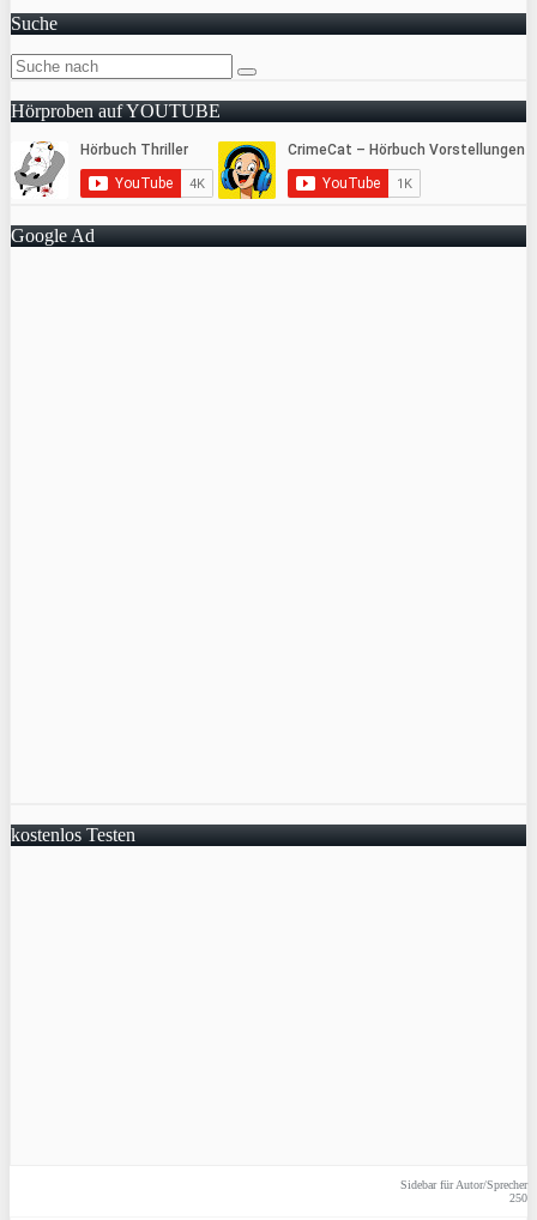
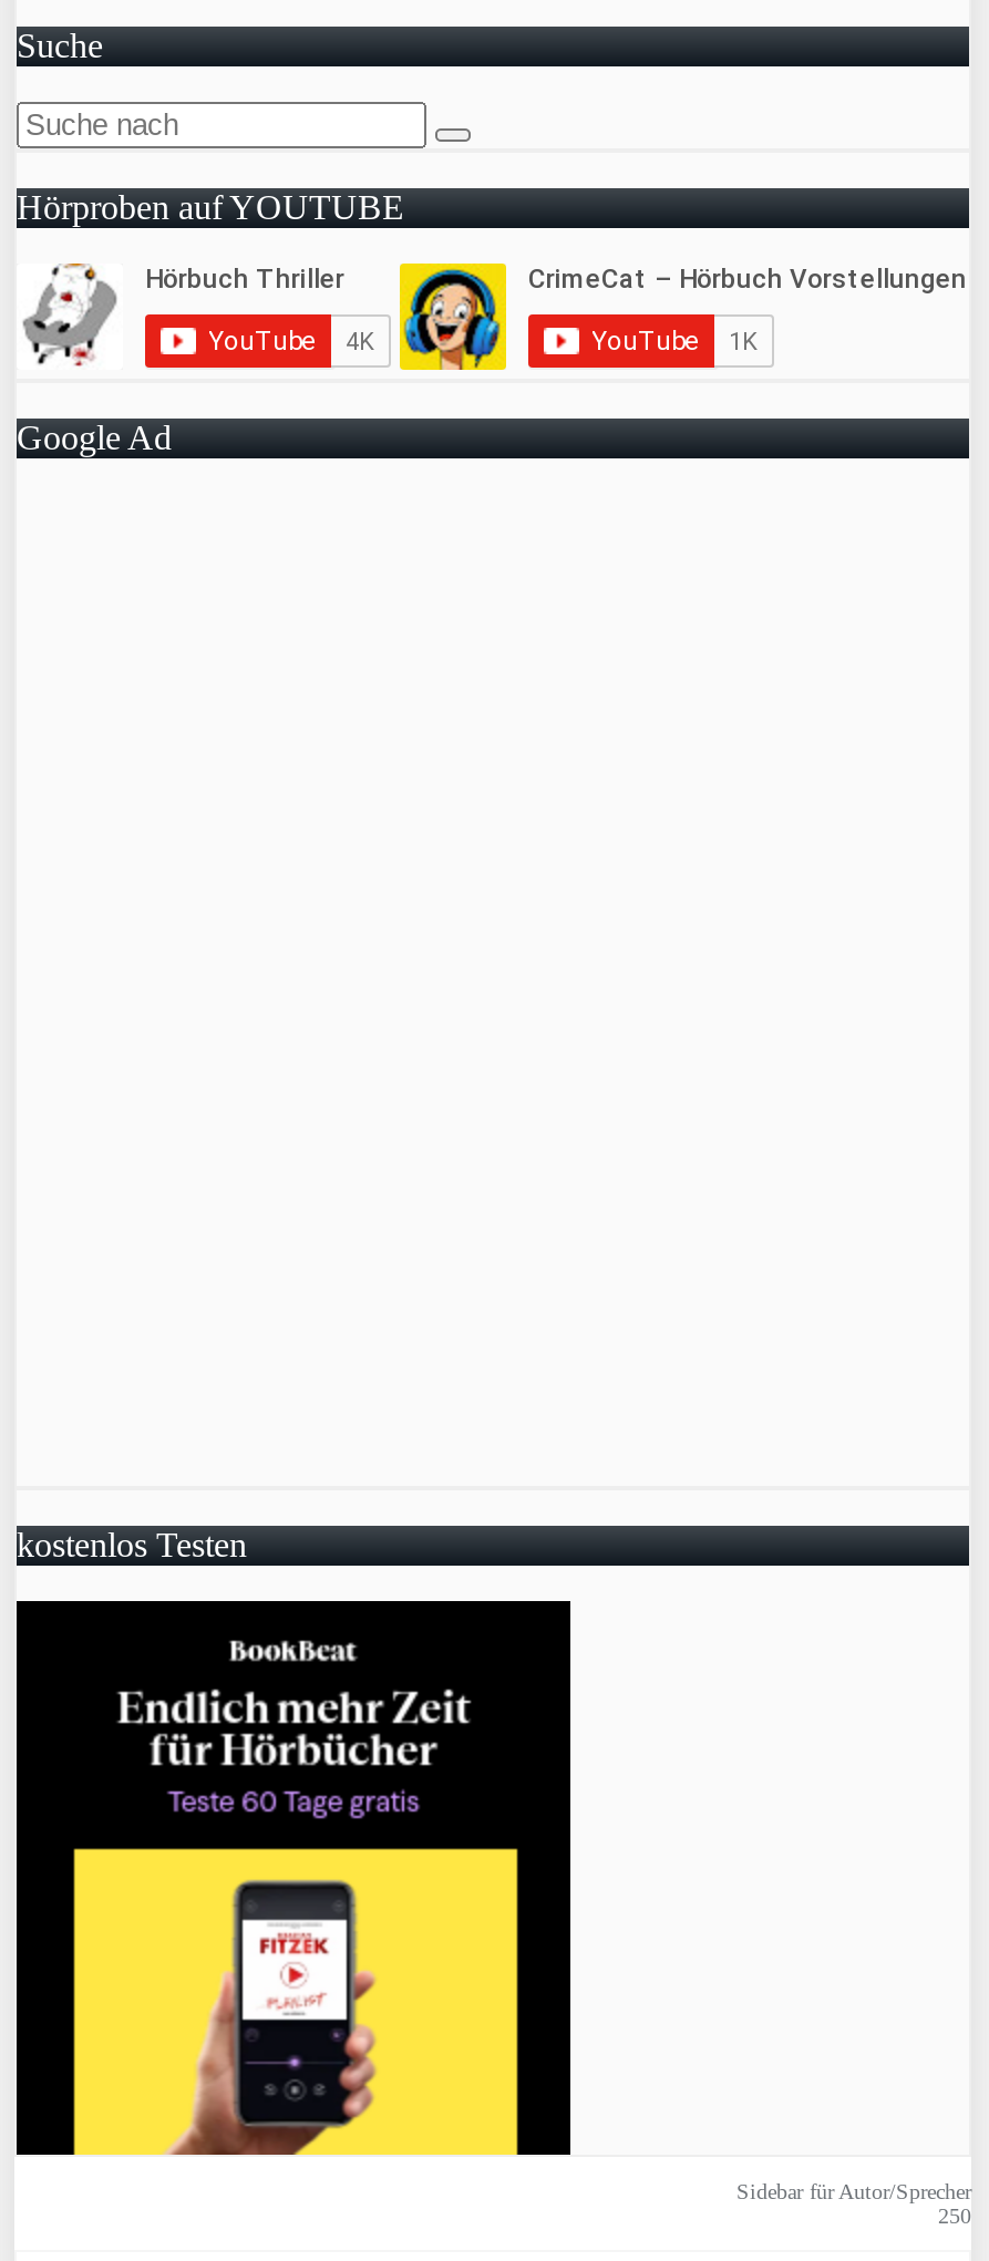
none -> [14,1599,573,2157] [image]

